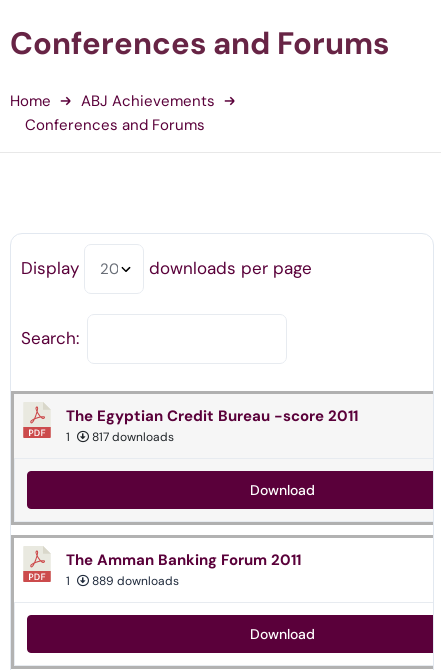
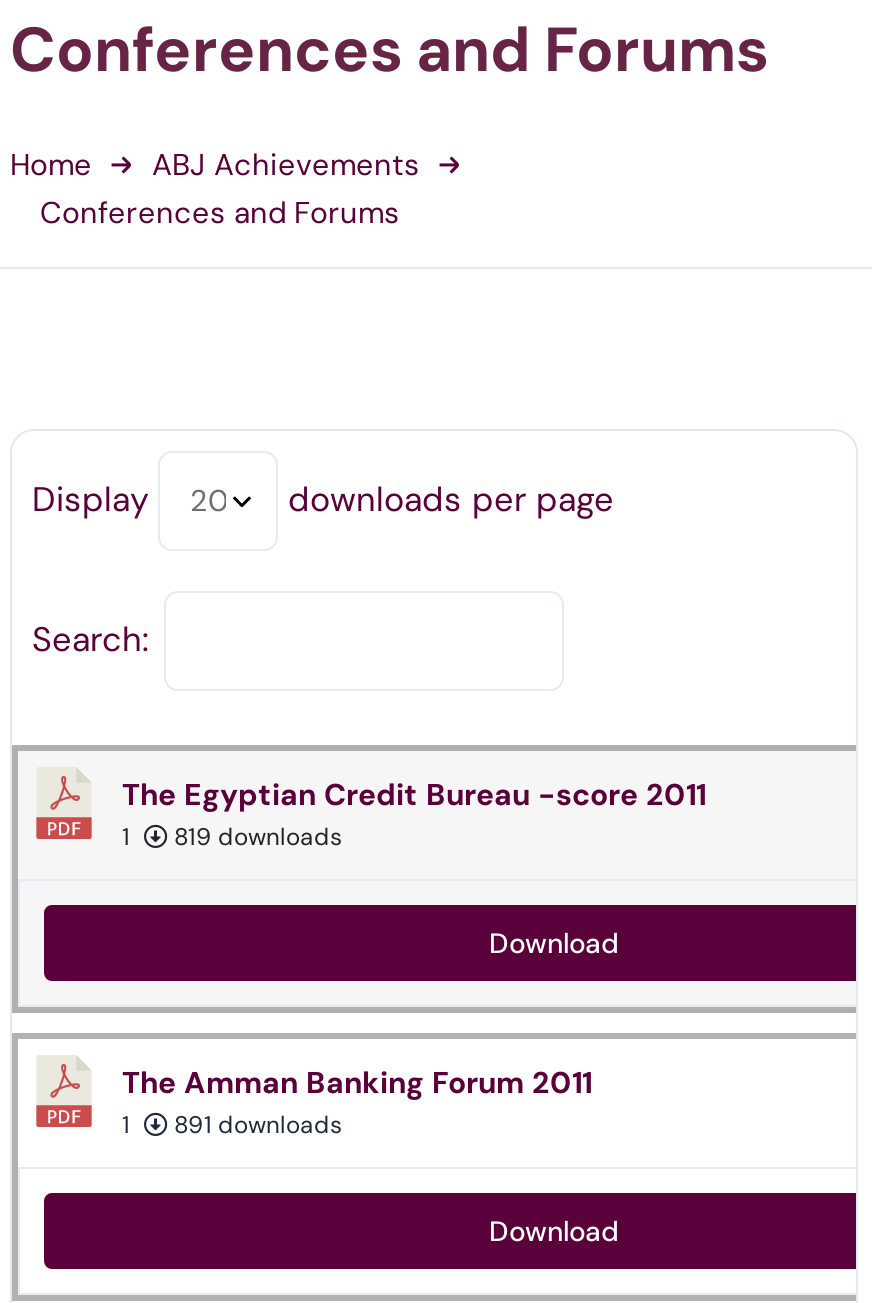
[66,429,174,445] 1 817 downloads -> [122,821,342,853] 1 819 downloads
[66,573,179,589] 1 889 downloads -> [122,1109,342,1141] 1 891 downloads

